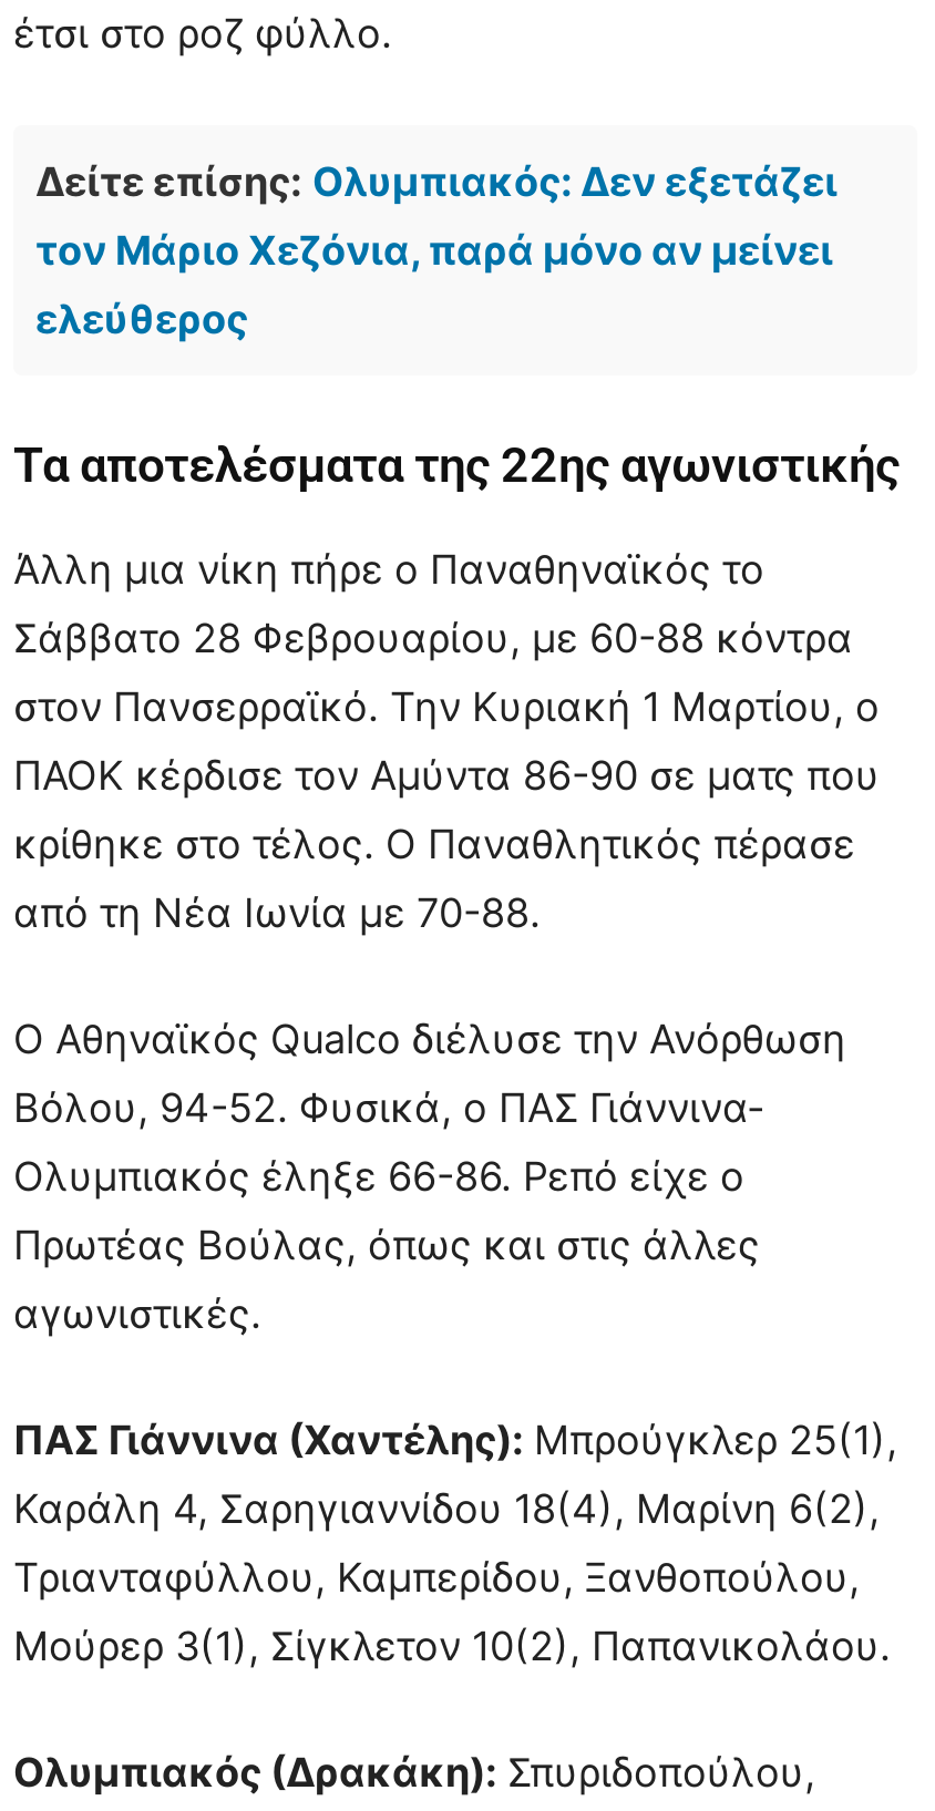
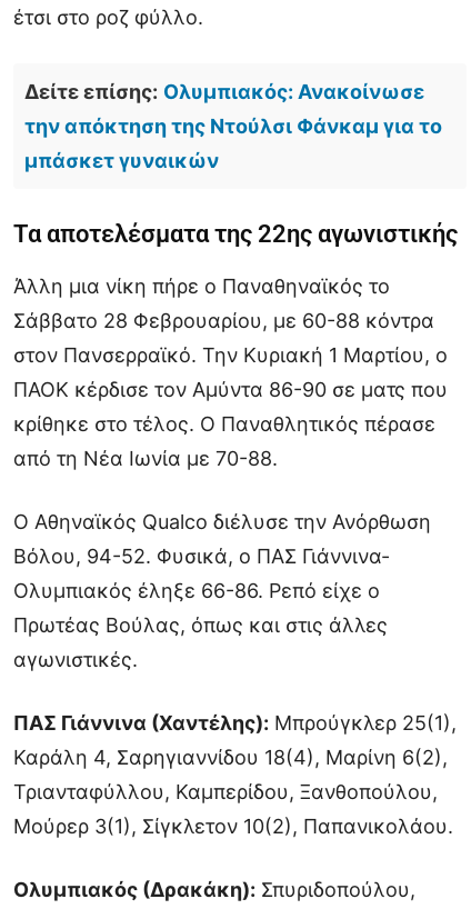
[35,159,838,206] Δείτε επίσης: Ολυμπιακός: Δεν εξετάζει -> [24,80,424,104] Δείτε επίσης: Ολυμπιακός: Ανακοίνωσε
[35,228,833,274] τον Μάριο Χεζόνια, παρά μόνο αν μείνει -> [24,115,442,138] την απόκτηση της Ντούλσι Φάνκαμ για το
[35,297,248,343] ελεύθερος -> [24,149,219,173] μπάσκετ γυναικών

